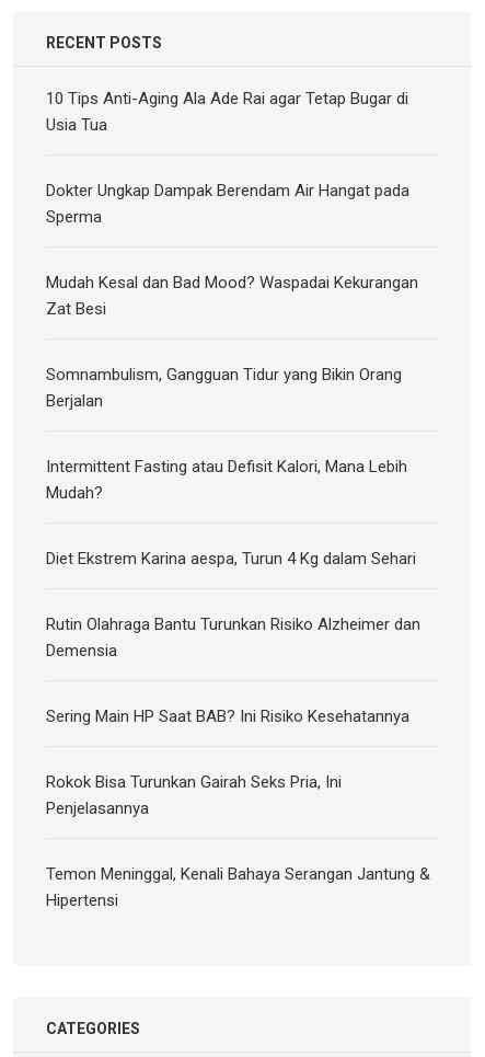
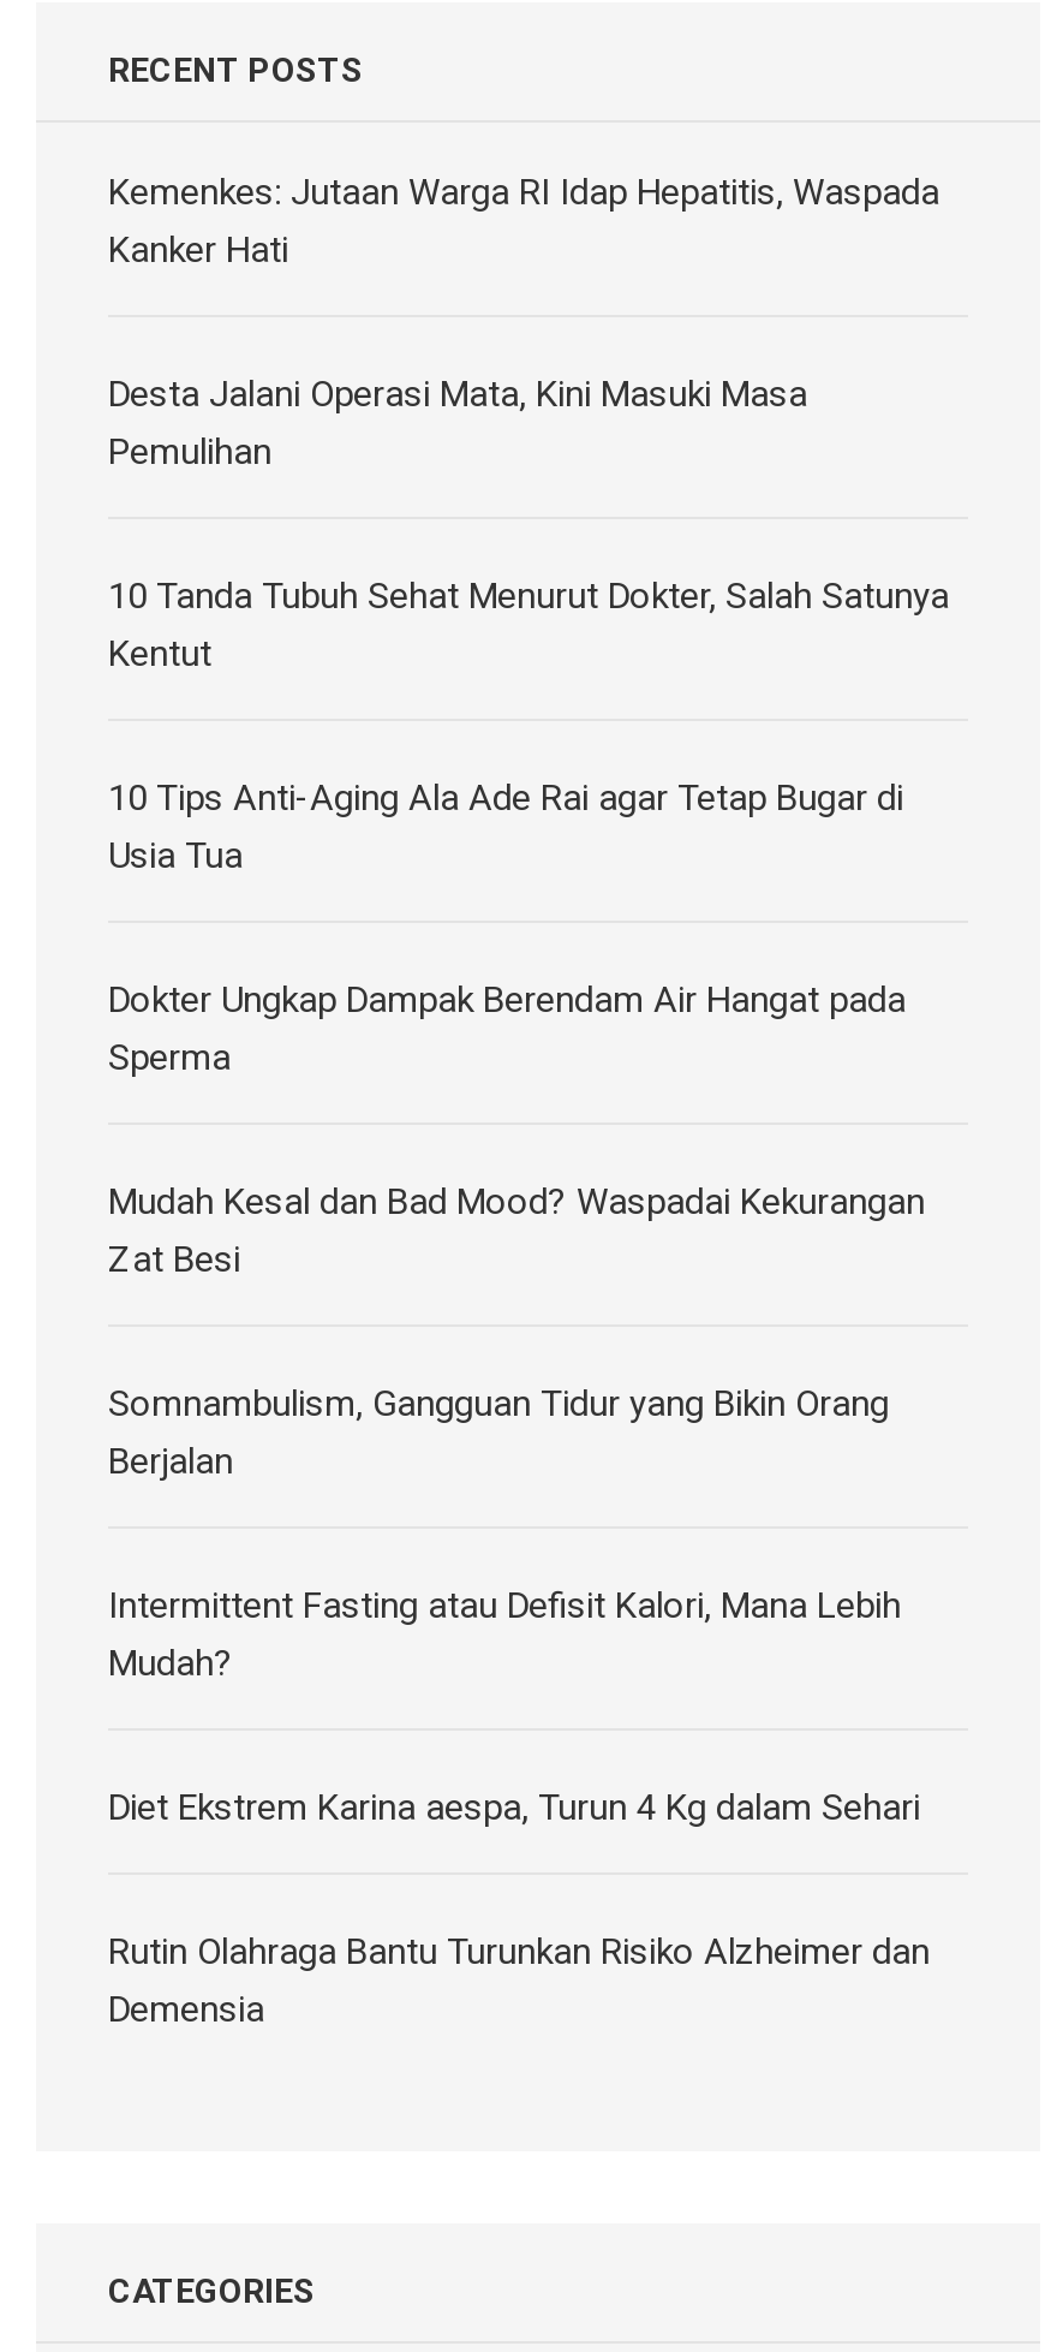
none -> [108,169,949,674] Kemenkes: Jutaan Warga RI Idap Hepatitis, Waspada | Kanker Hati | Desta Jalani Operasi Mata, Kini Masuki Masa | Pemulihan | 10 Tanda Tubuh Sehat Menurut Dokter, Salah Satunya | Kentut
moved [46,88,420,660] -> [108,775,930,2030]: 10 Tips Anti-Aging Ala Ade Rai agar Tetap Bugar di | Usia Tua | Dokter Ungkap Dampak Berendam Air Hangat pada | ... | Rutin Olahraga Bantu Turunkan Risiko Alzheimer dan | Demensia
[46,706,430,910] Sering Main HP Saat BAB? Ini Risiko Kesehatannya | Rokok Bisa Turunkan Gairah Seks Pria, Ini | Penjelasannya | Temon Meninggal, Kenali Bahaya Serangan Jantung & | Hipertensi -> none

